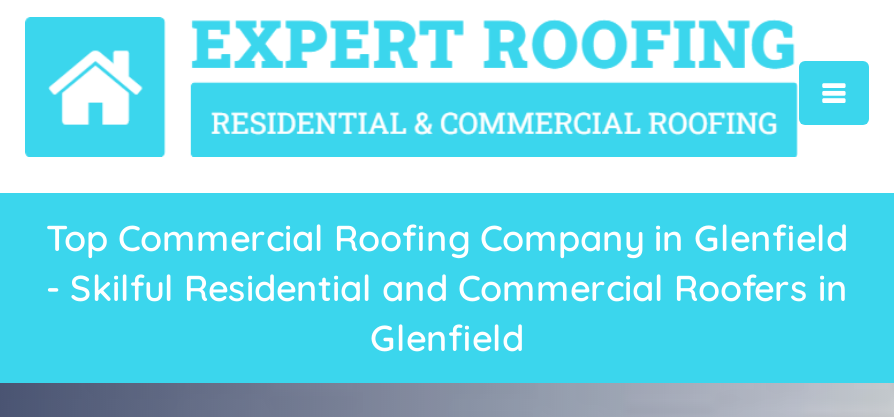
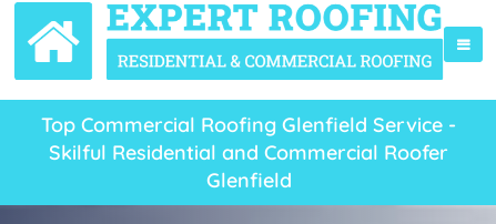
[46,215,848,311] Top Commercial Roofing Company in Glenfield | - Skilful Residential and Commercial Roofers in -> [41,112,456,165] Top Commercial Roofing Glenfield Service - | Skilful Residential and Commercial Roofer

